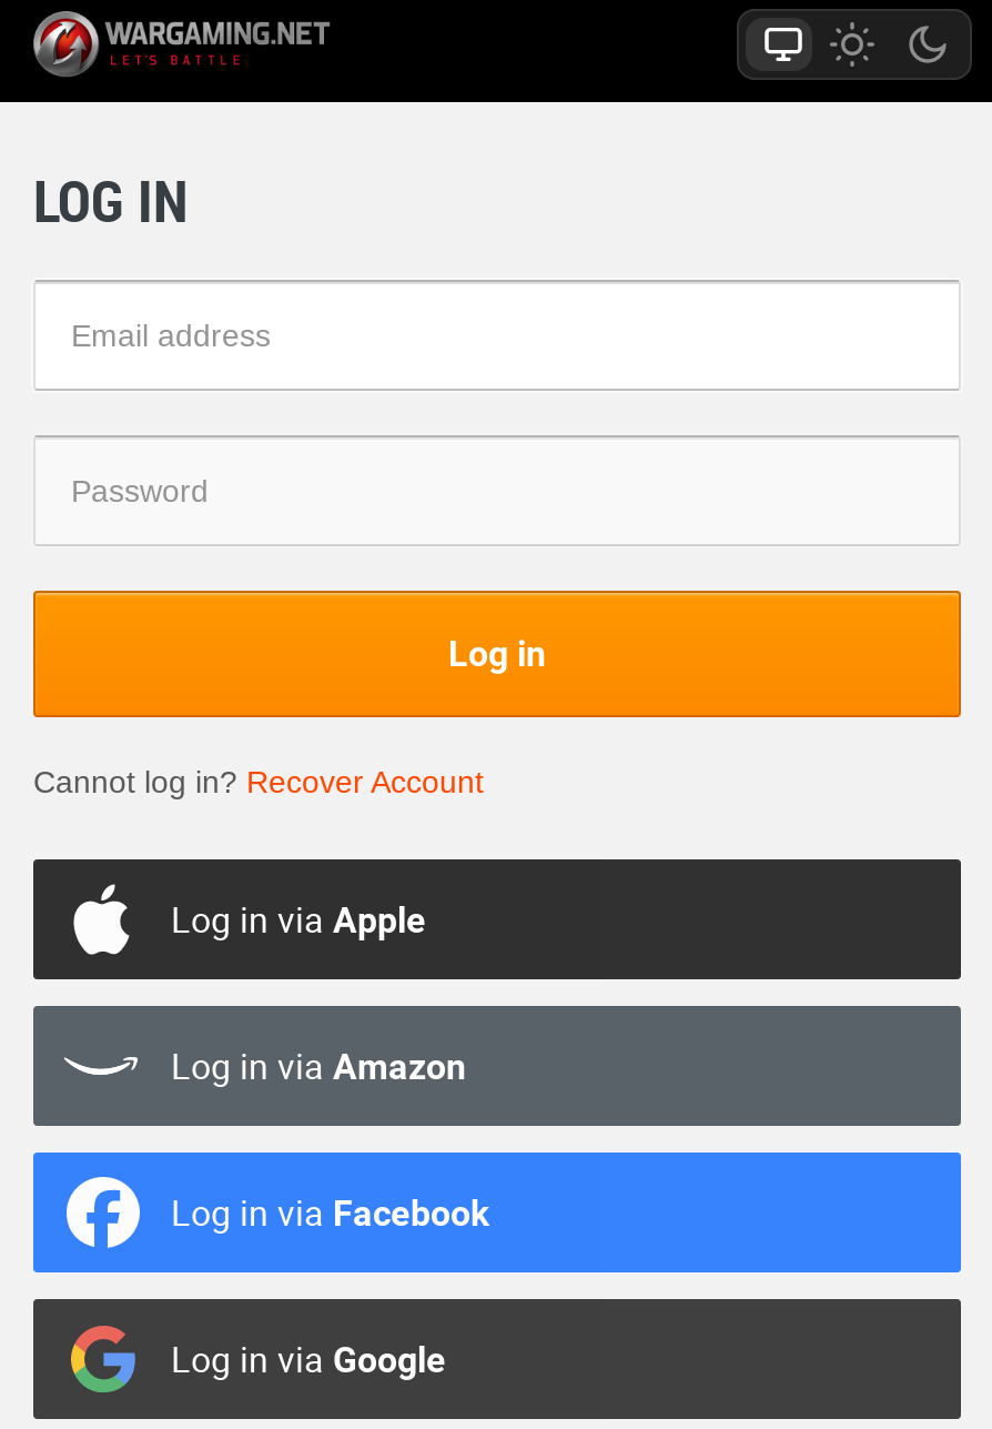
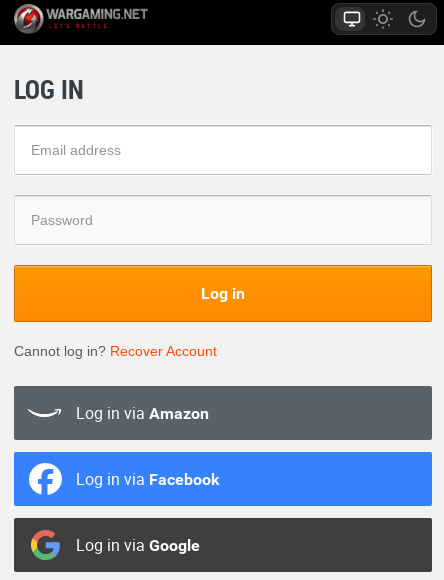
[171,894,426,943] Log in via Apple -> none

